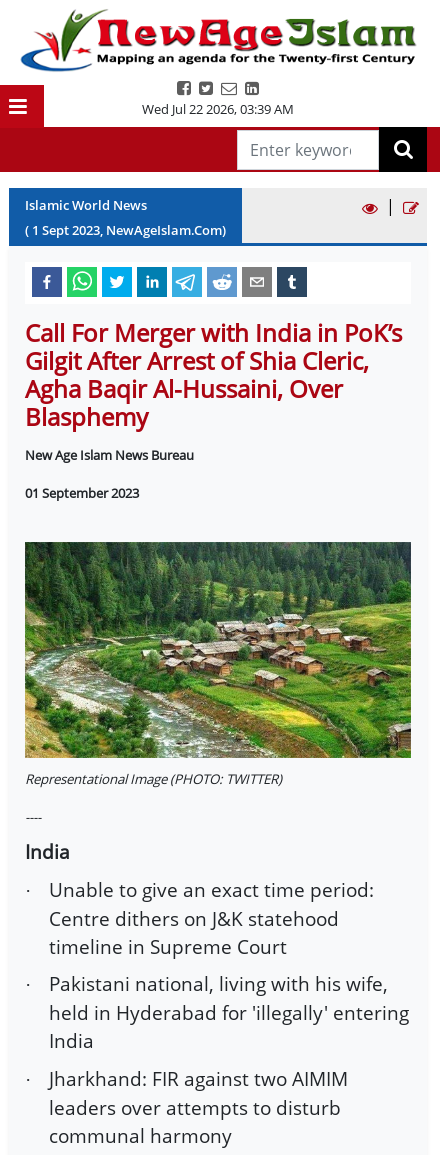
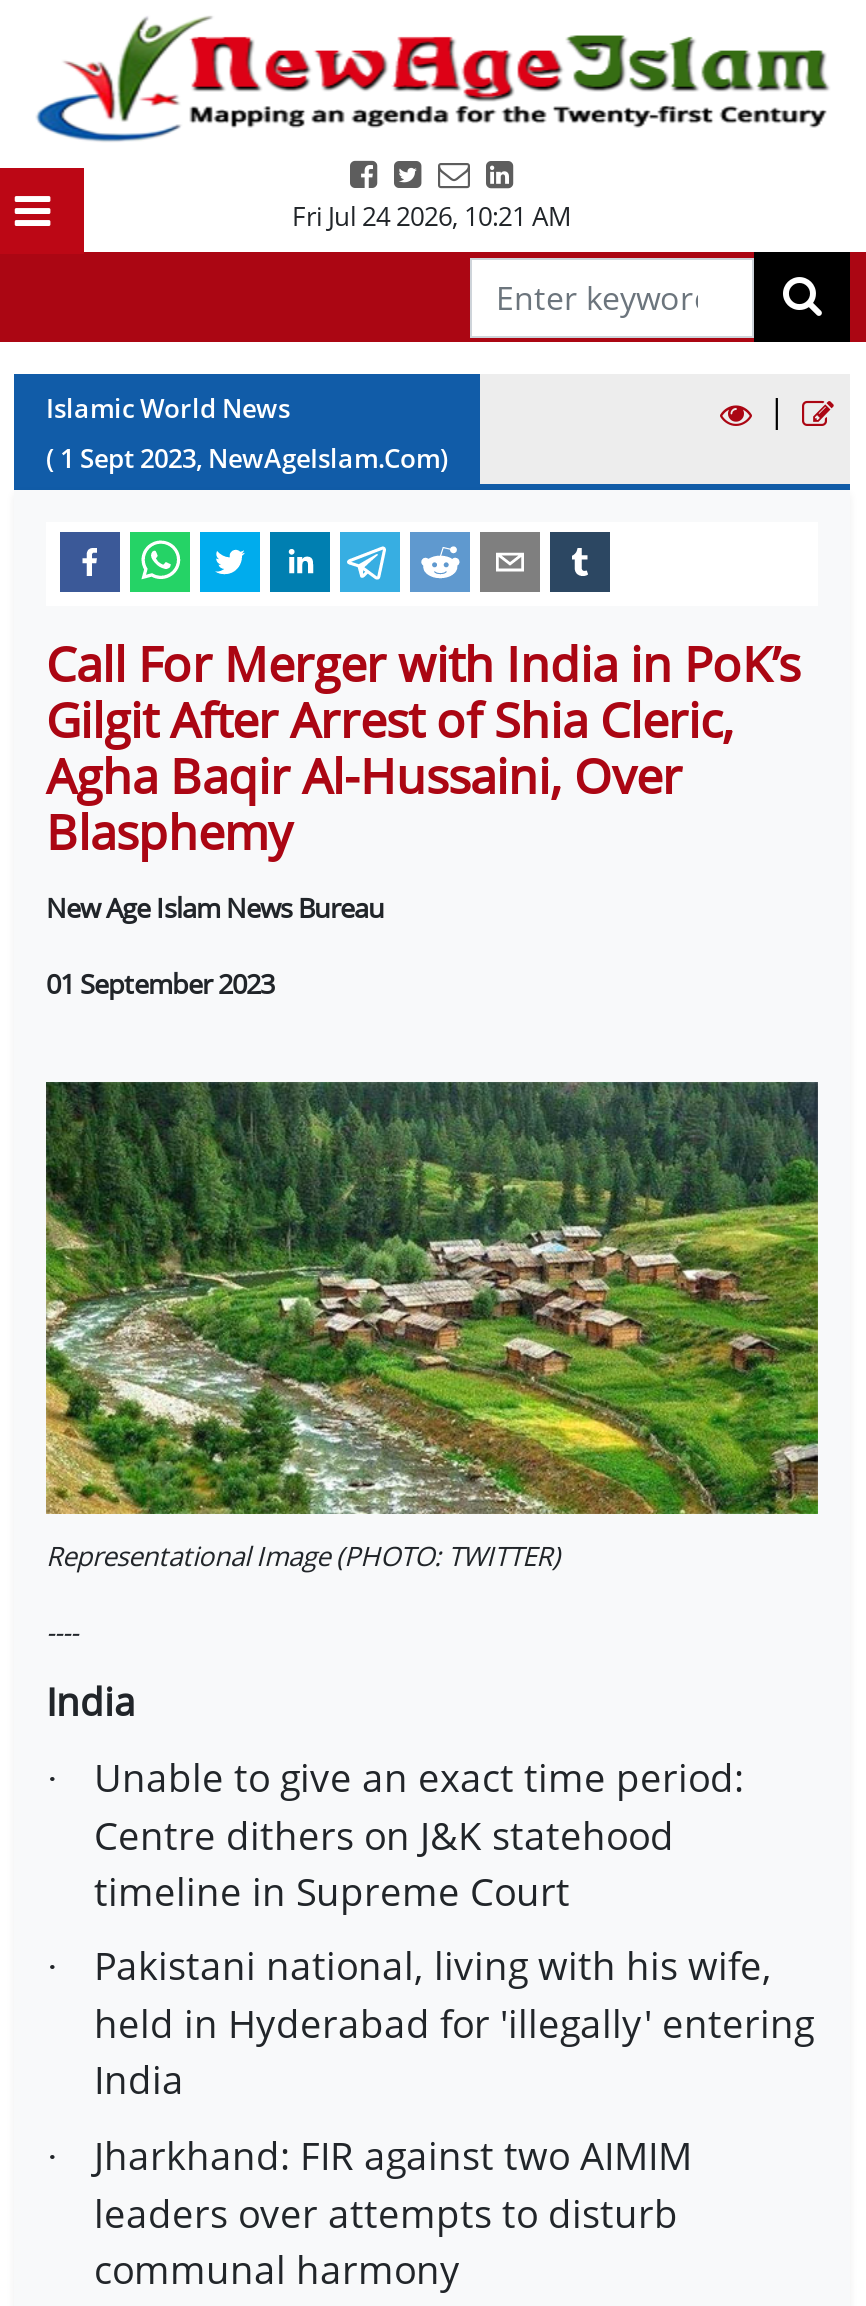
[142,100,294,118] Wed Jul 22 2026, 03:39 AM -> [292,198,572,234] Fri Jul 24 2026, 10:21 AM

